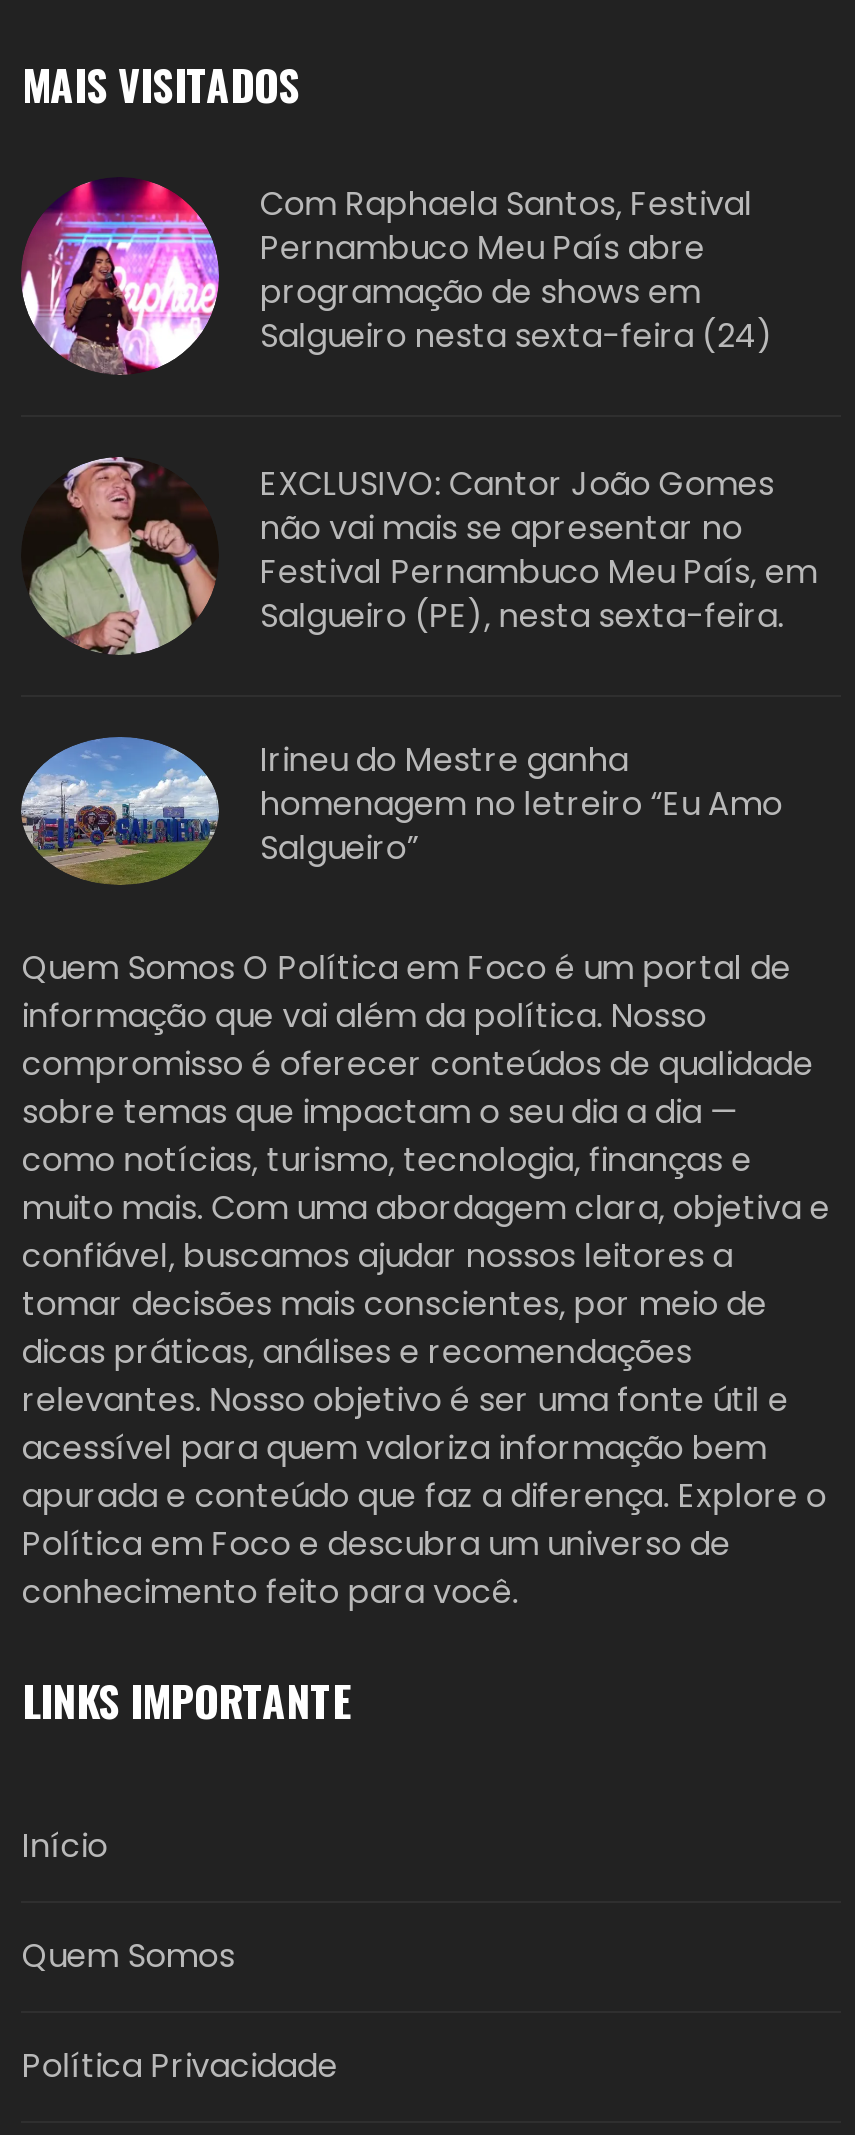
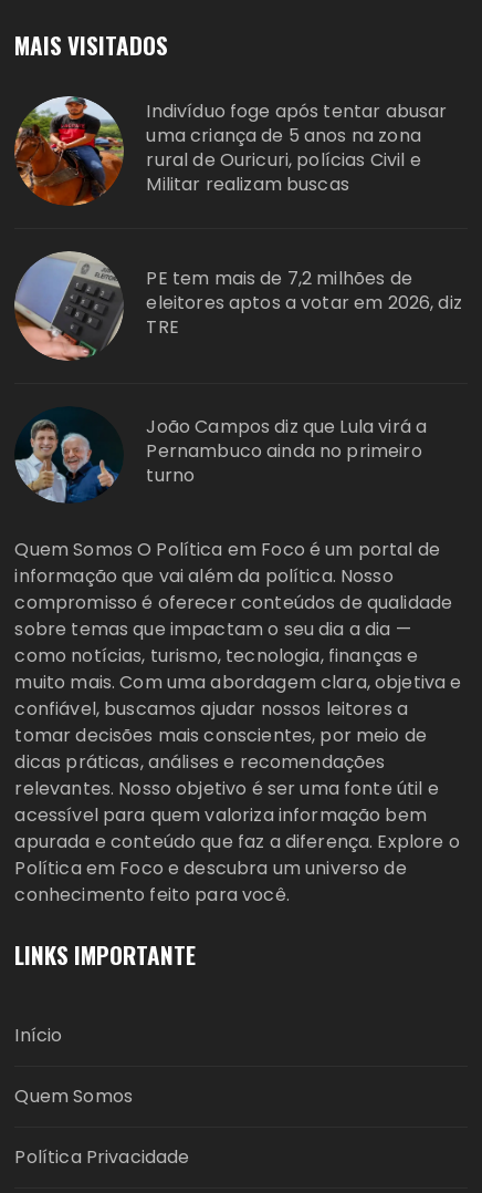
[21,177,774,377] [image] | Com Raphaela Santos, Festival | Pernambuco Meu País abre | programação de shows em | Salgueiro nesta sexta-feira (24) -> [14,95,447,206] [image] | Indivíduo foge após tentar abusar | uma criança de 5 anos na zona | rural de Ouricuri, polícias Civil e | Militar realizam buscas
[23,457,818,657] [image] | EXCLUSIVO: Cantor João Gomes | não vai mais se apresentar no | Festival Pernambuco Meu País, em | Salgueiro (PE), nesta sexta-feira. -> [13,250,462,361] [image] | PE tem mais de 7,2 milhões de | eleitores aptos a votar em 2026, diz | TRE
[19,735,783,887] [image] | Irineu do Mestre ganha | homenagem no letreiro “Eu Amo | Salgueiro” -> [14,406,427,504] [image] | João Campos diz que Lula virá a | Pernambuco ainda no primeiro | turno

